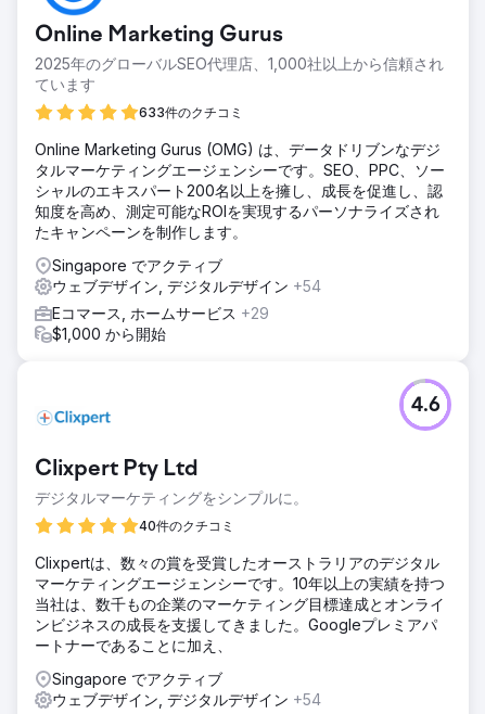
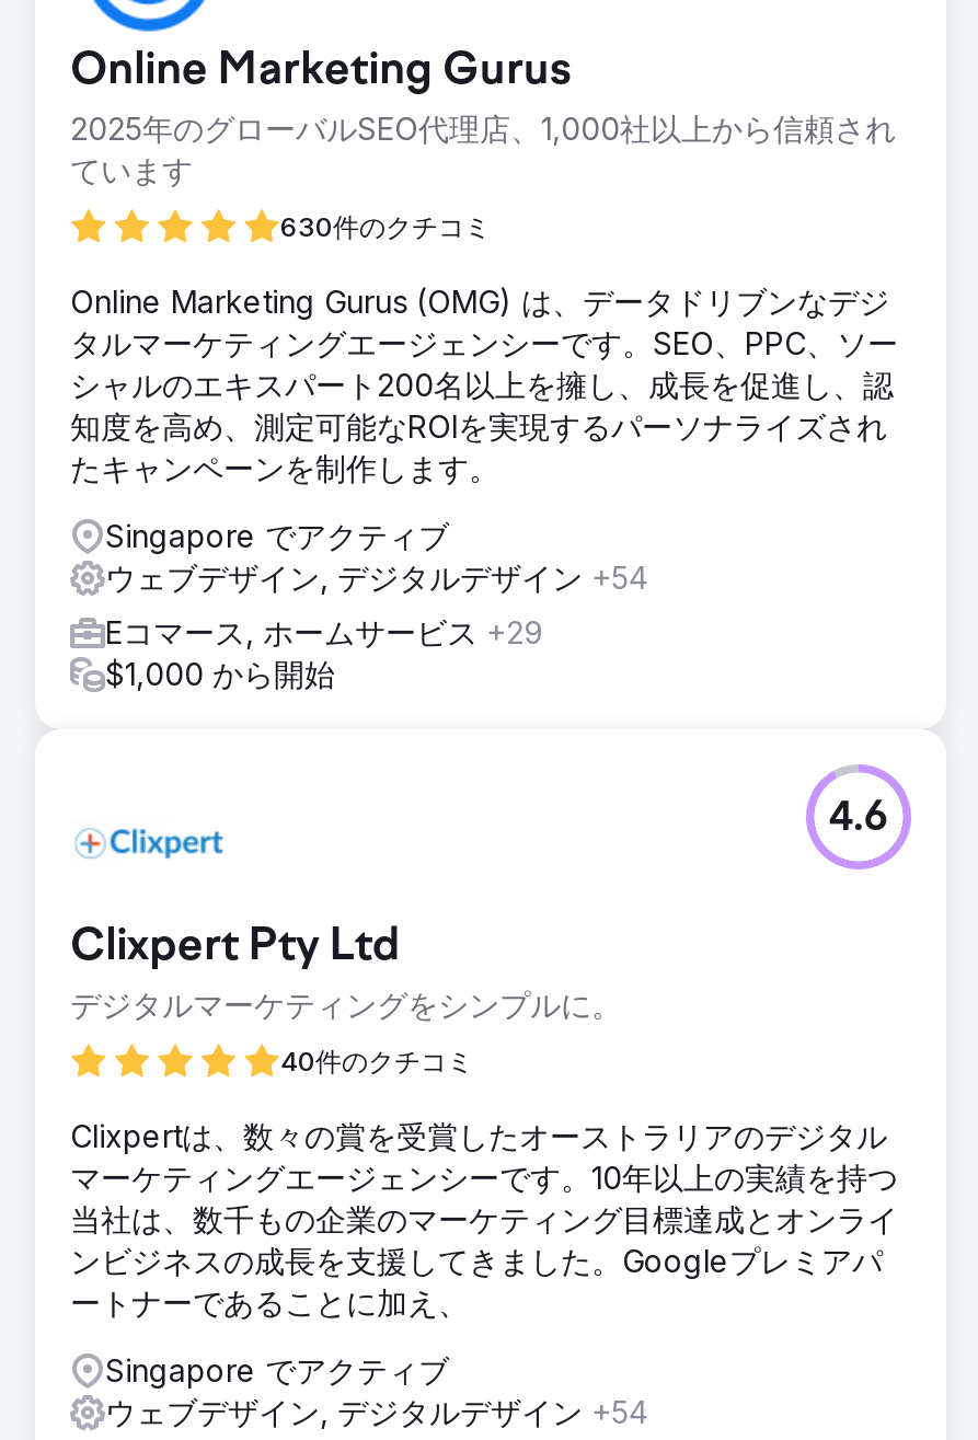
[139,104,243,120] 633件のクチコミ -> [280,209,491,242] 630件のクチコミ

